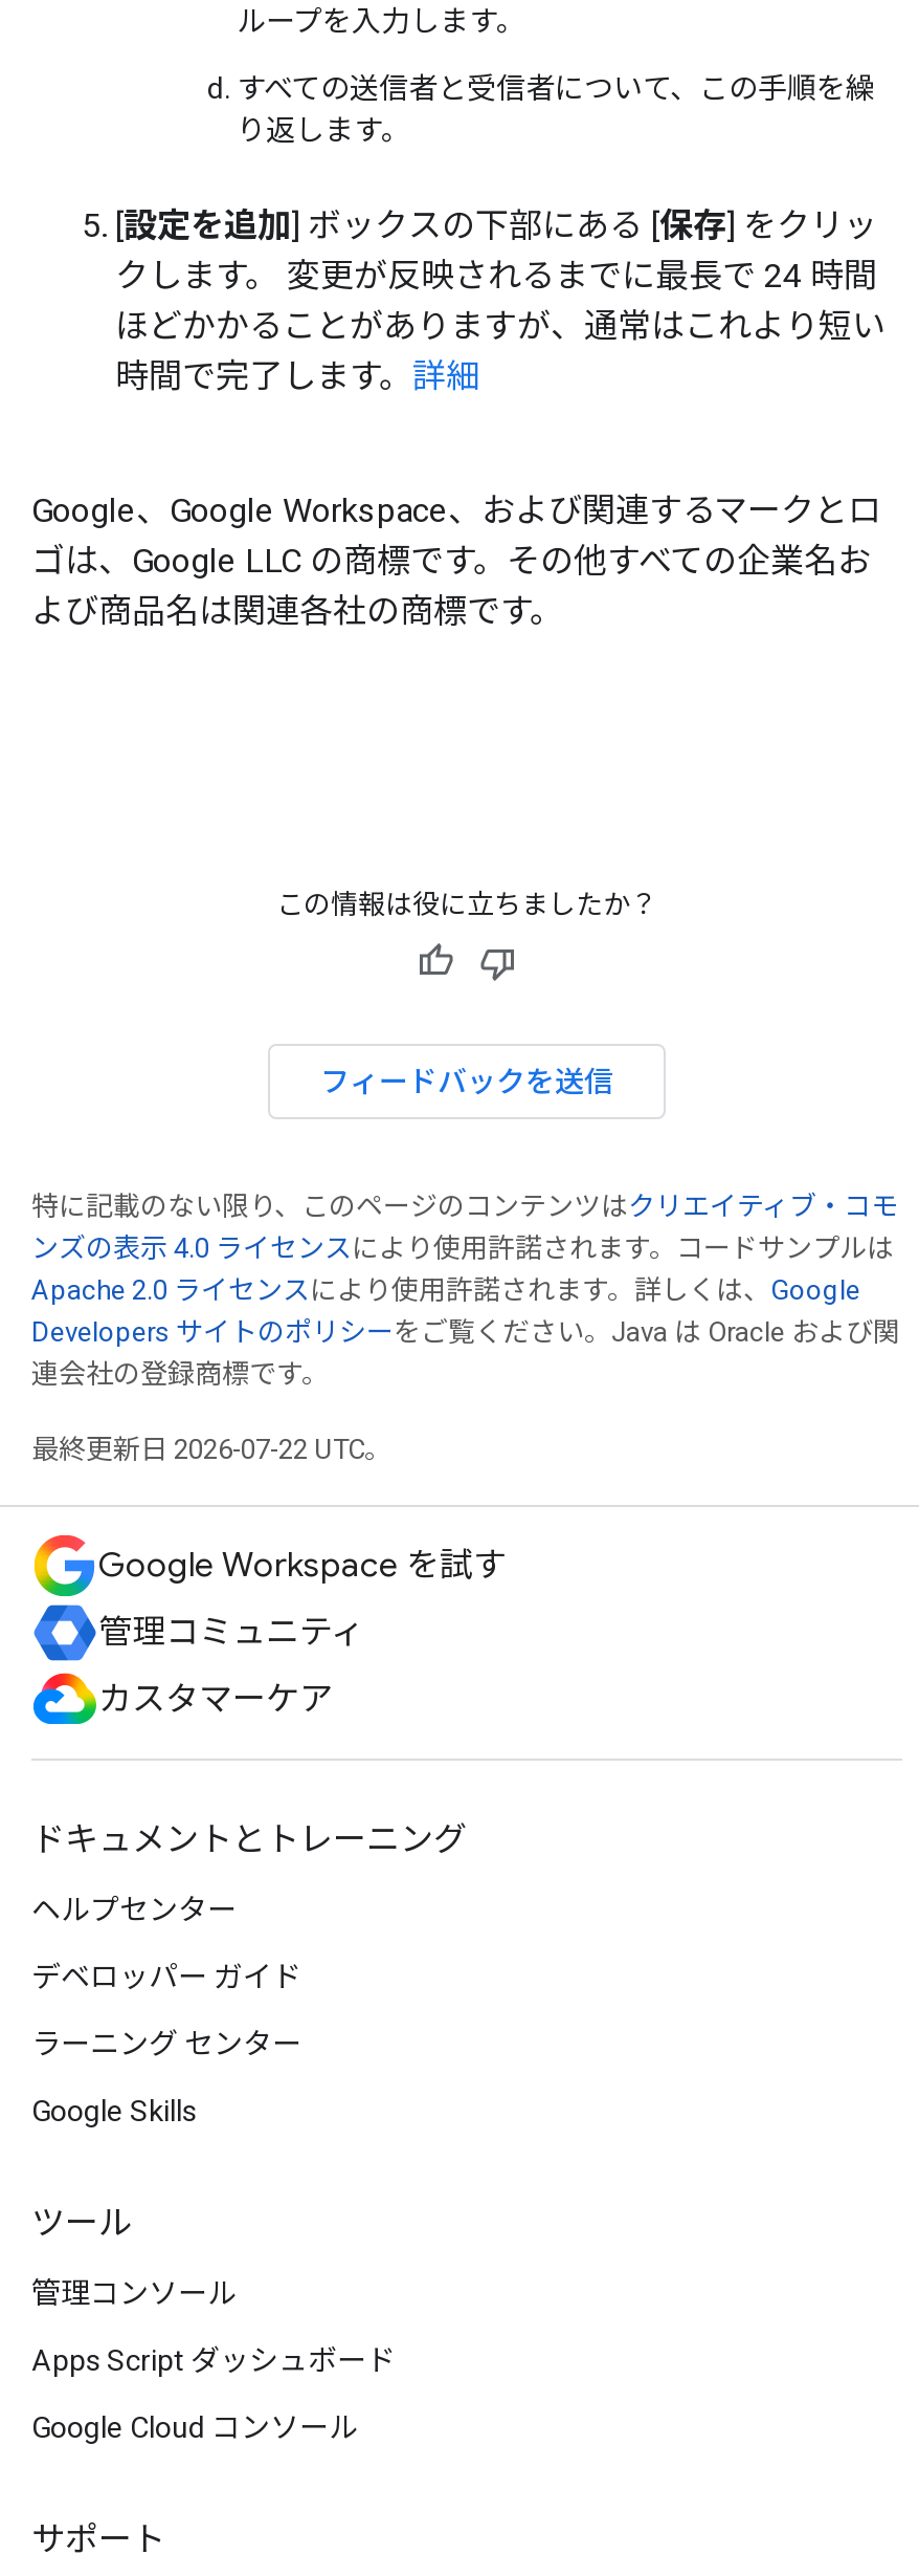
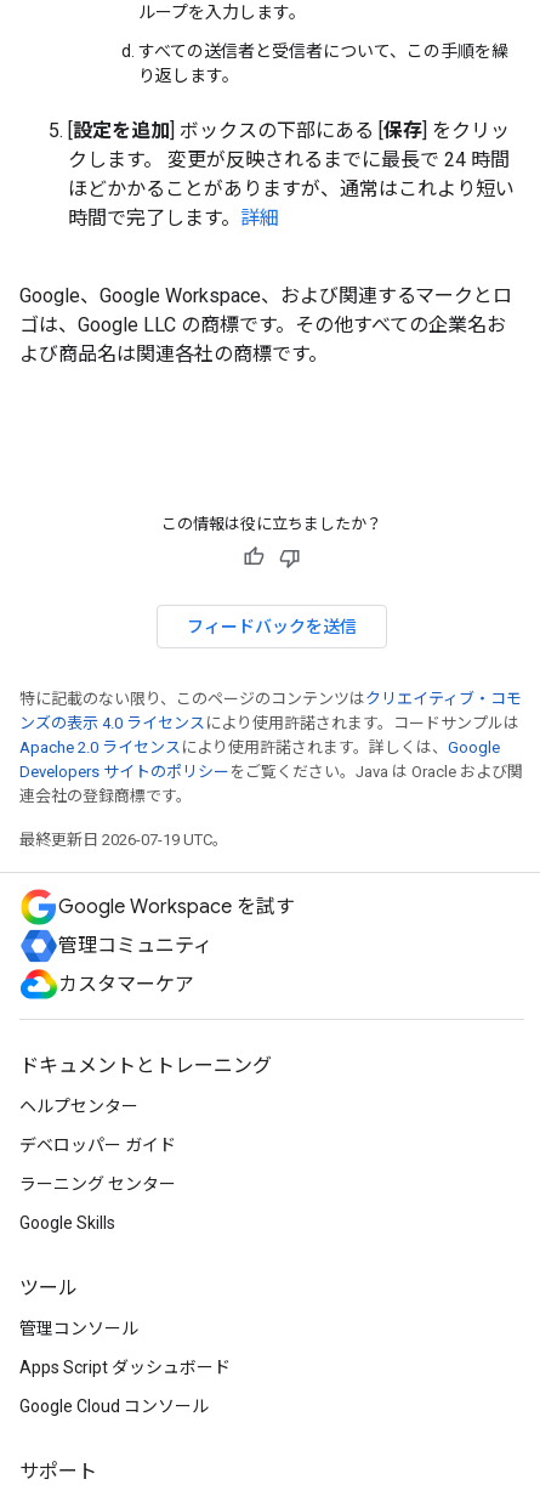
[31,1434,391,1465] 最終更新日 2026-07-22 UTC。 -> [19,831,228,849] 最終更新日 2026-07-19 UTC。

